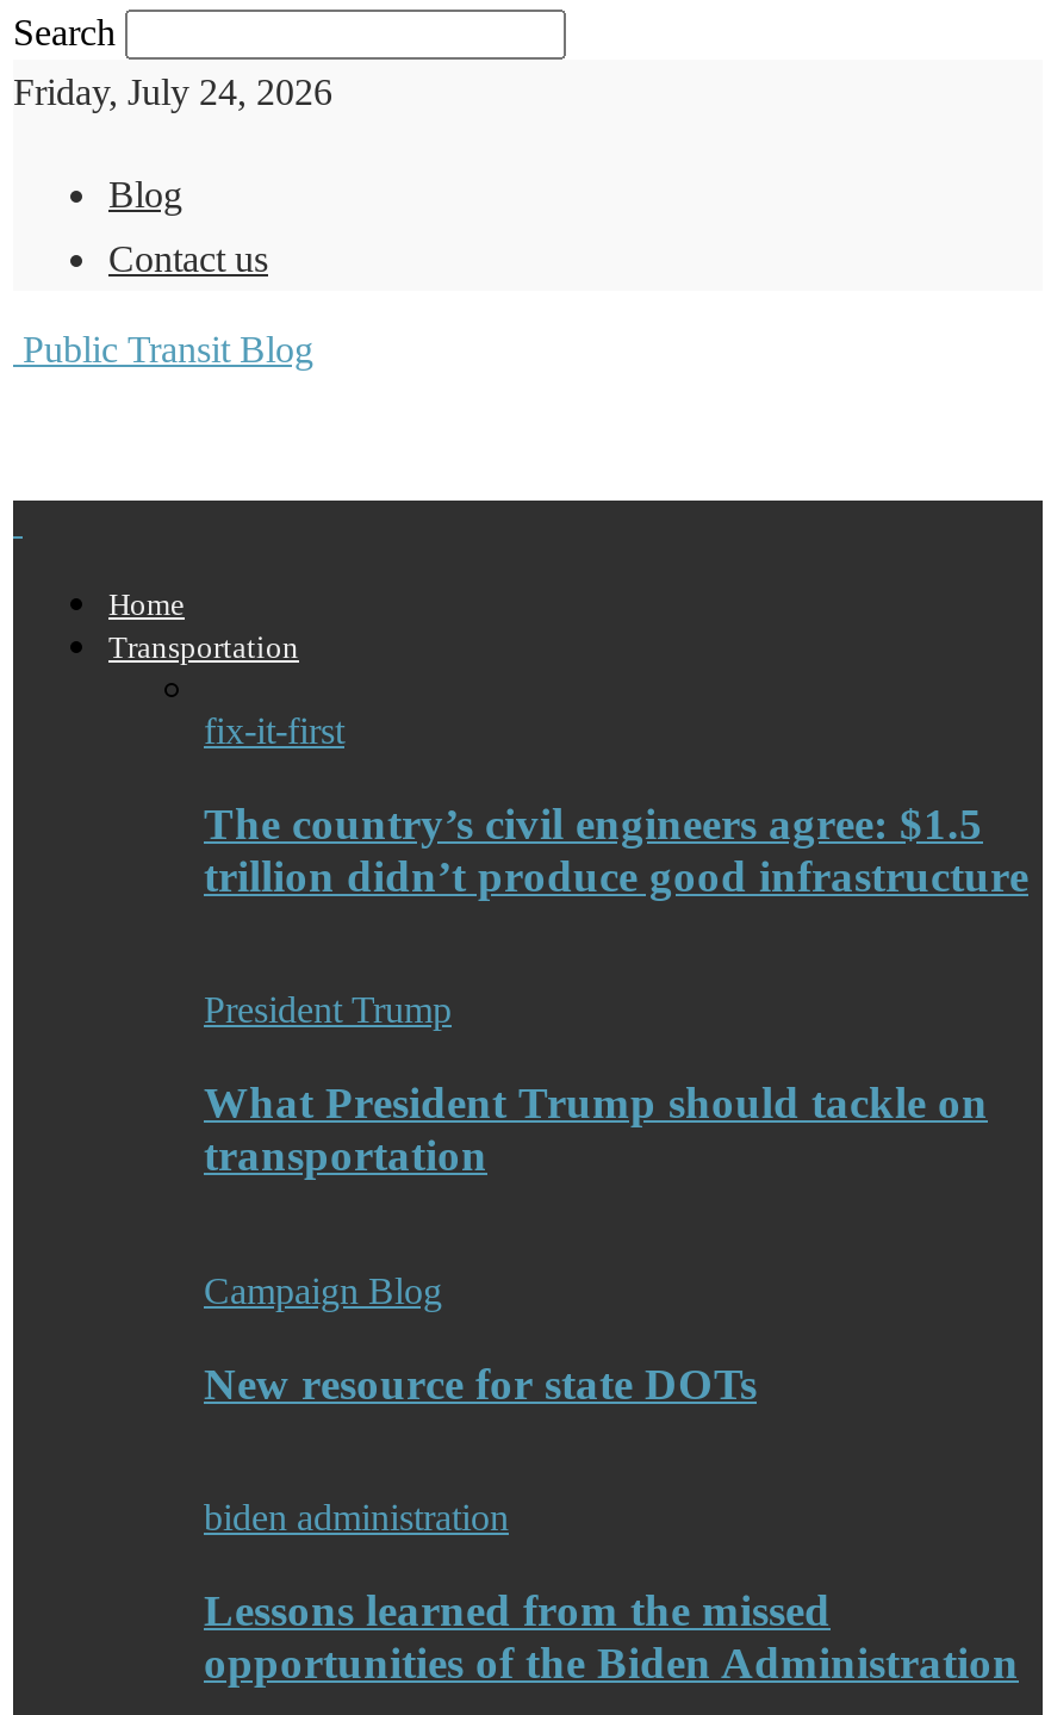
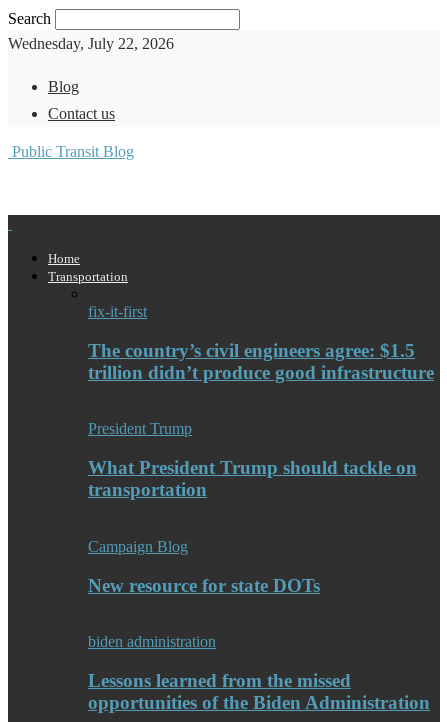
[13,72,332,112] Friday, July 24, 2026 -> [8,35,174,52] Wednesday, July 22, 2026

